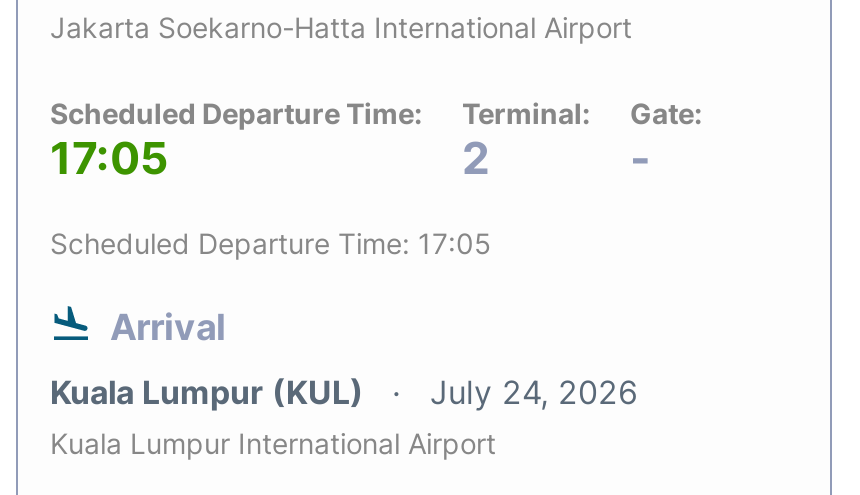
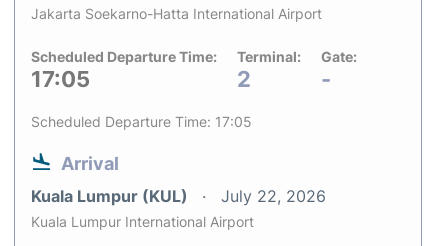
[50,372,638,412] Kuala Lumpur (KUL) July 24, 2026 -> [31,186,326,206] Kuala Lumpur (KUL) July 22, 2026

